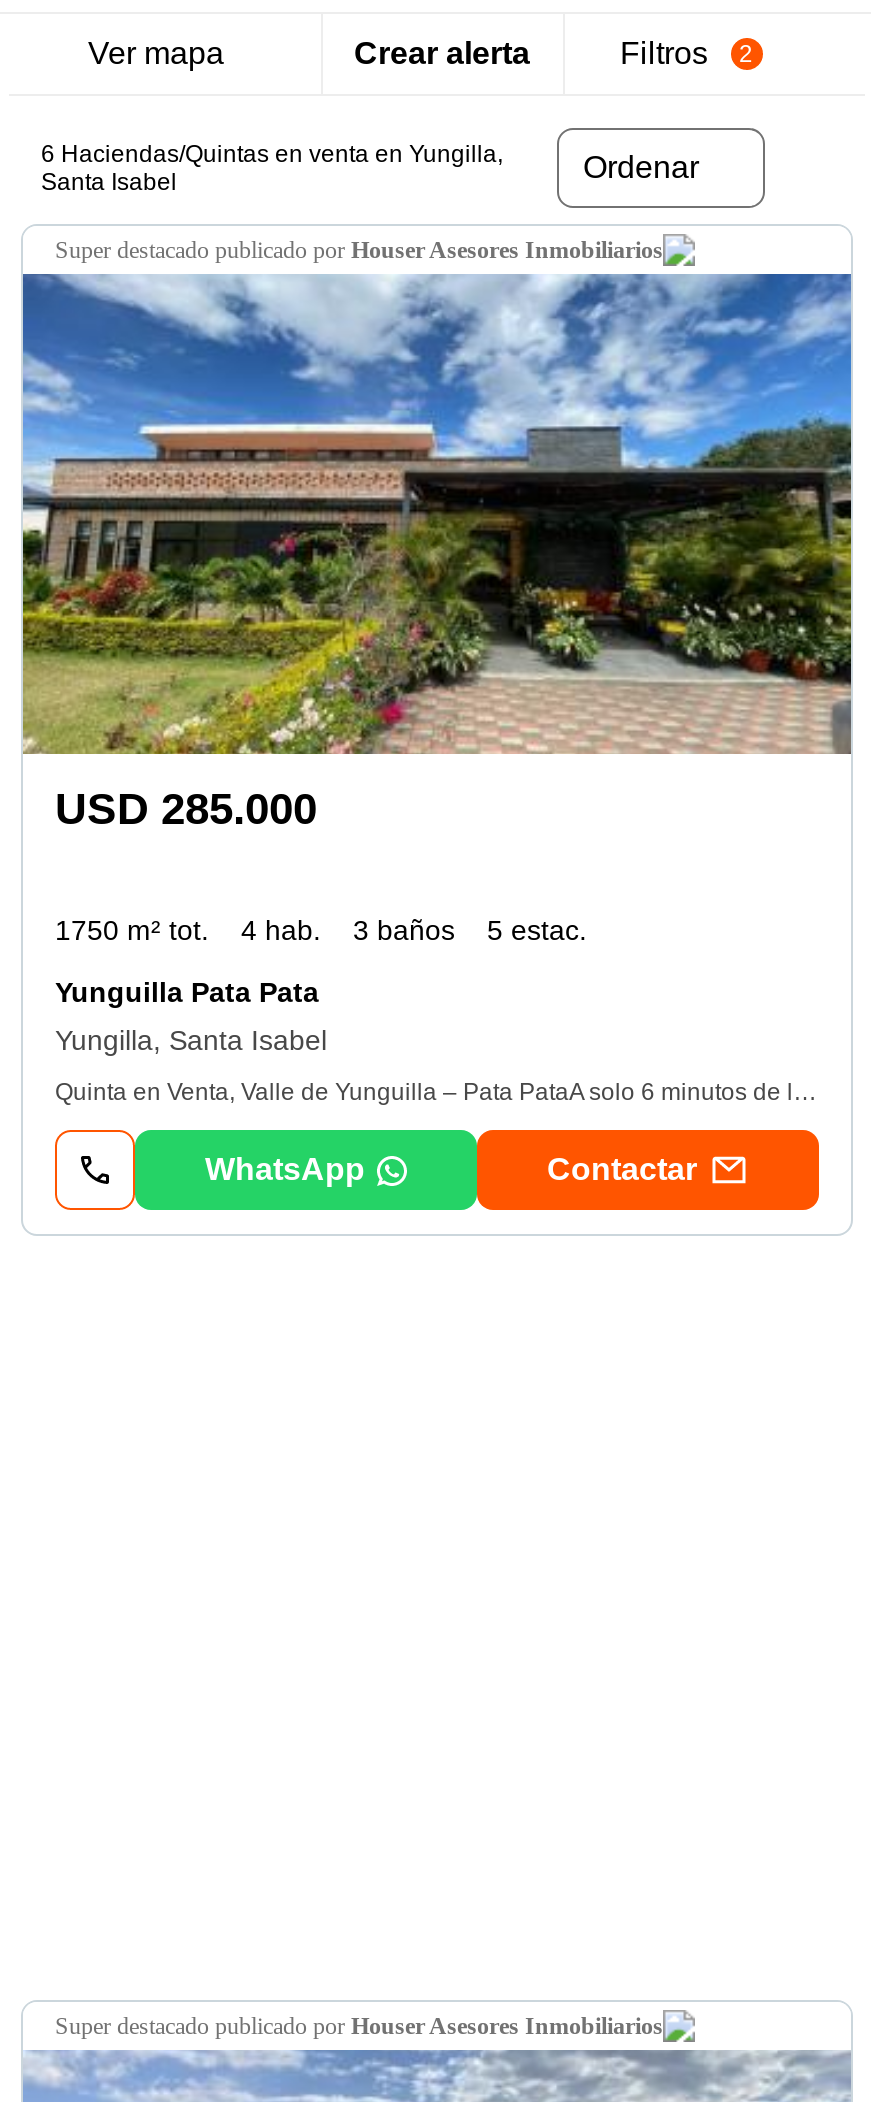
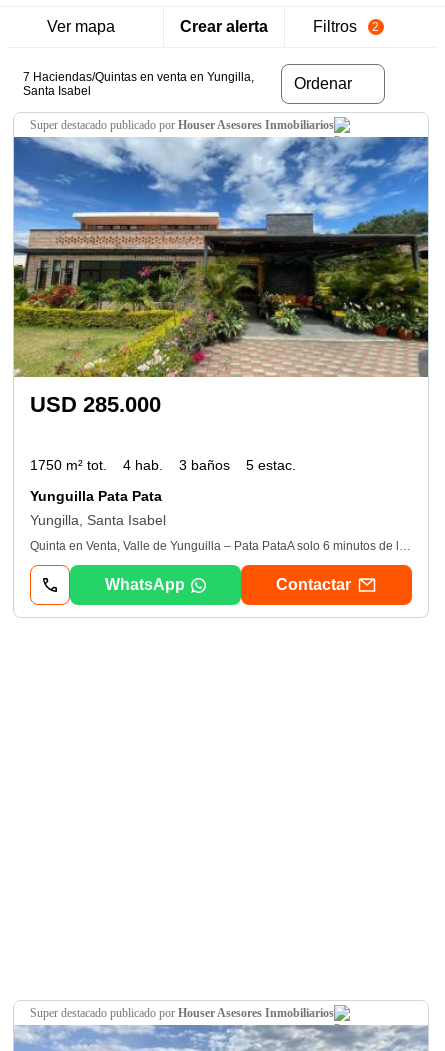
[41,140,503,168] 6 Haciendas/Quintas en venta en Yungilla, -> [23,70,254,84] 7 Haciendas/Quintas en venta en Yungilla,

